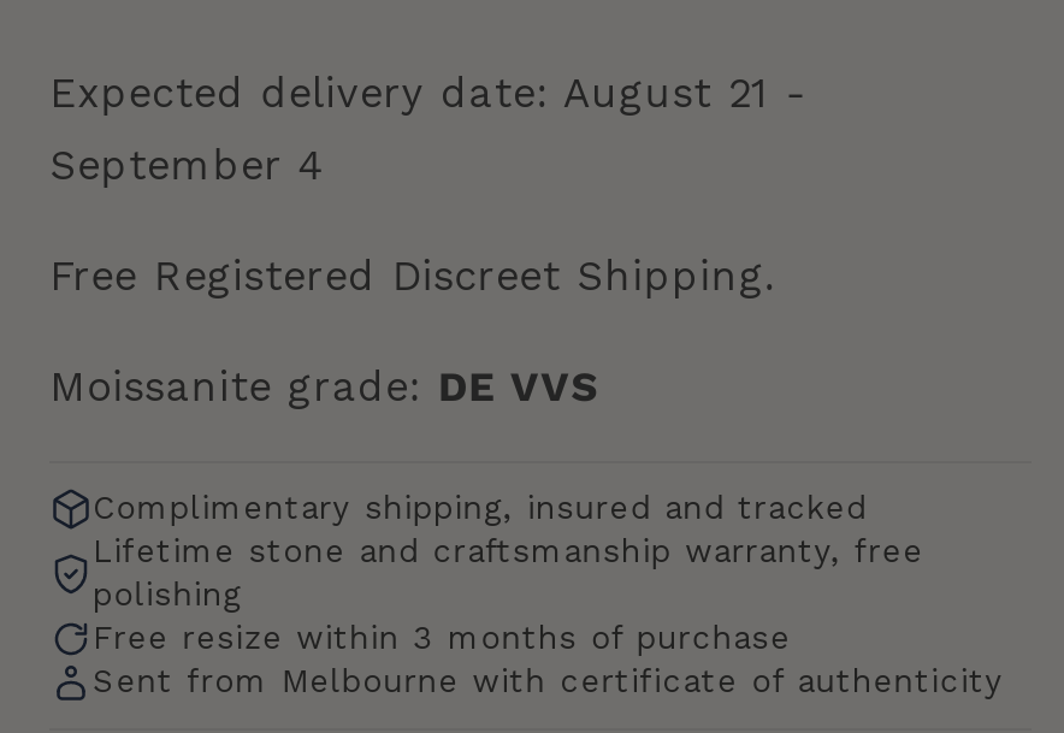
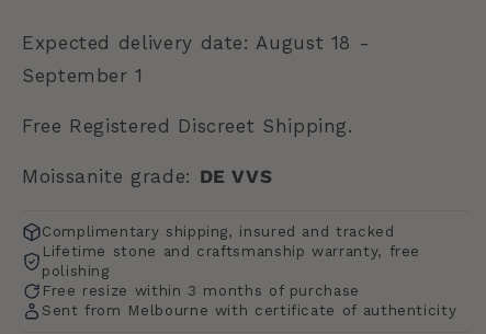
[49,69,811,117] Expected delivery date: August 21 - -> [22,32,370,54] Expected delivery date: August 18 -
[49,142,326,190] September 4 -> [22,65,144,87] September 1

